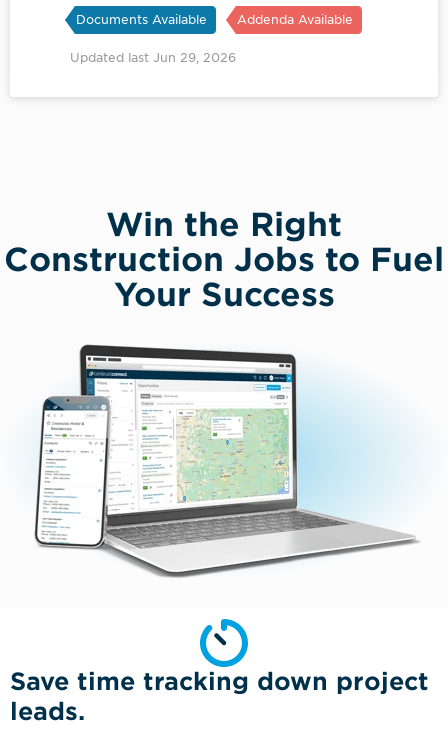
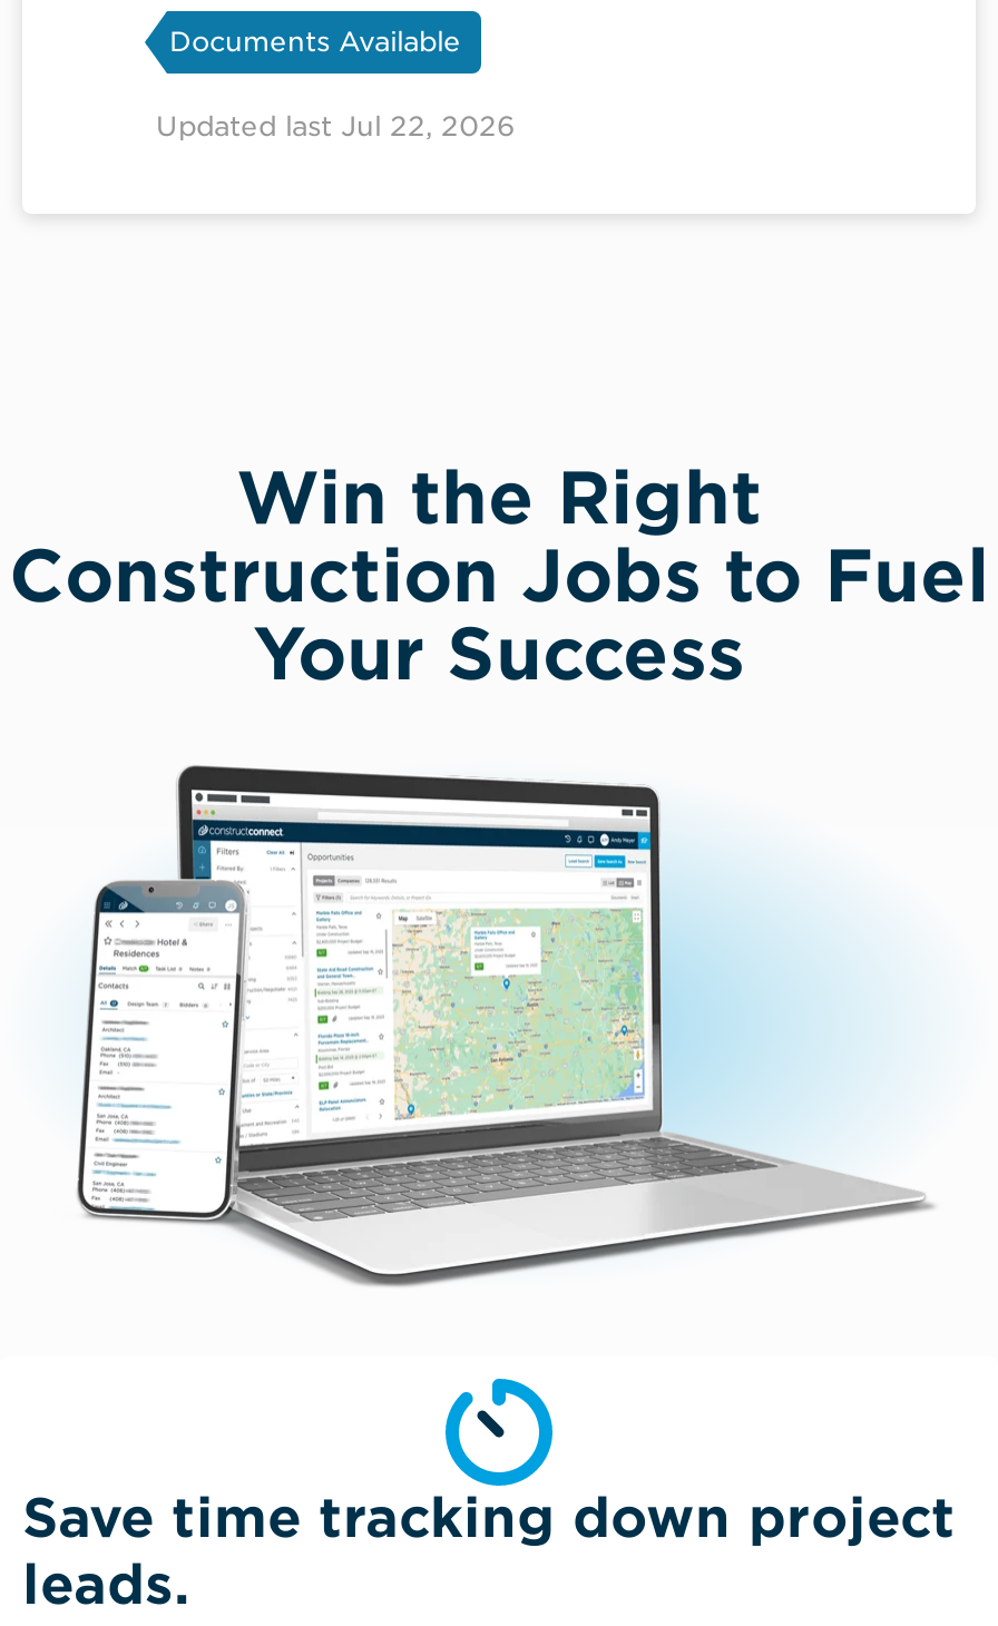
[70,12,353,65] Addenda Available | Updated last Jun 29, 2026 -> [156,109,515,143] Updated last Jul 22, 2026

